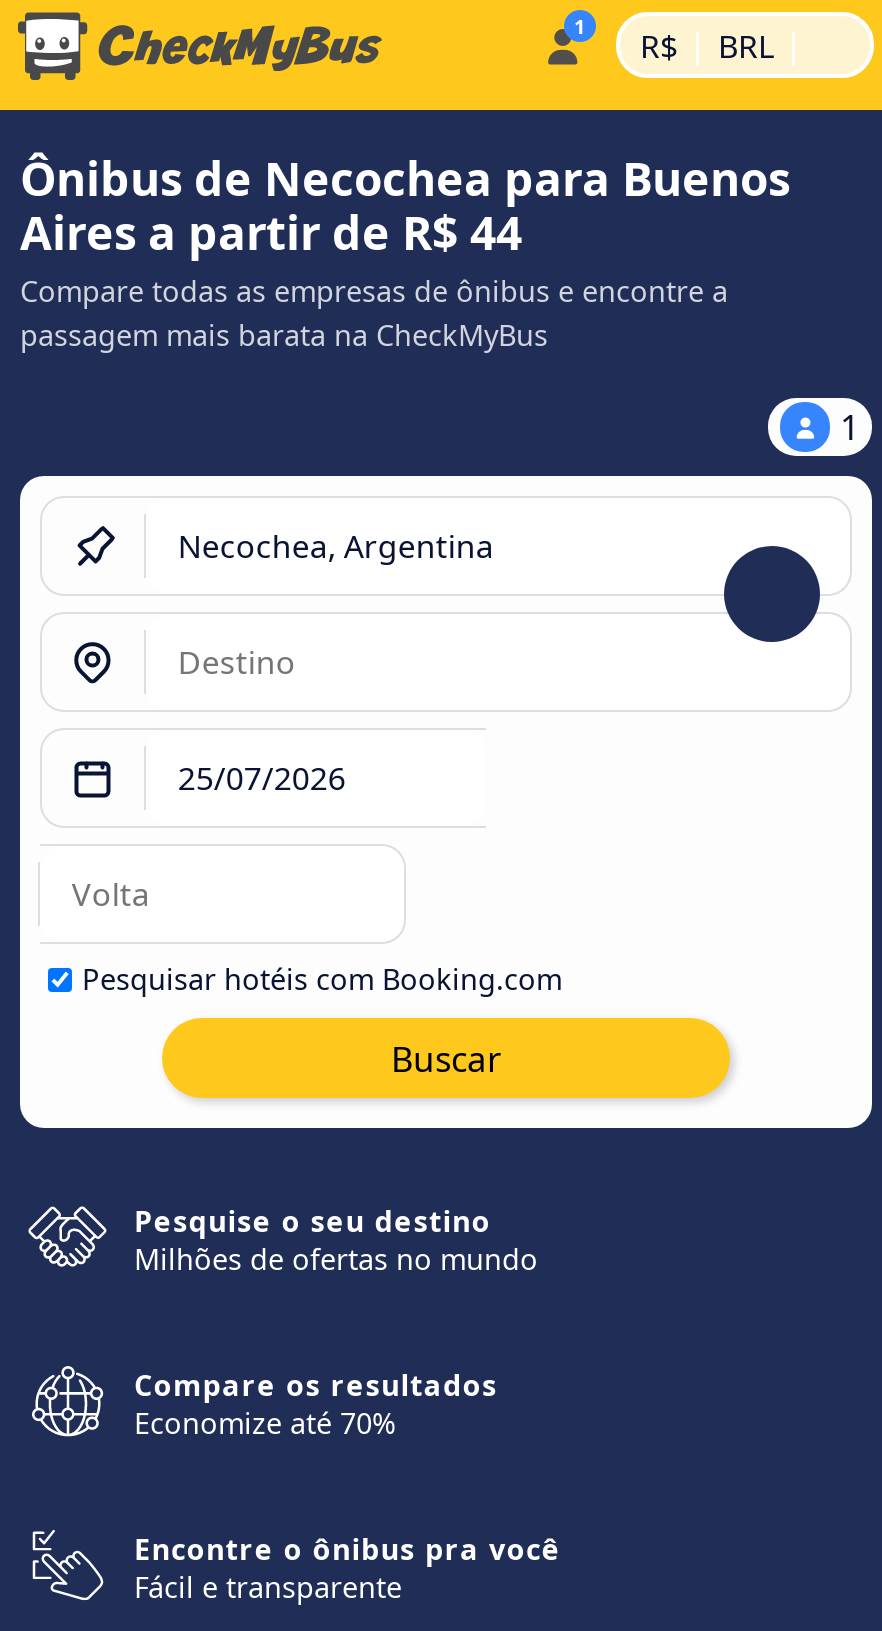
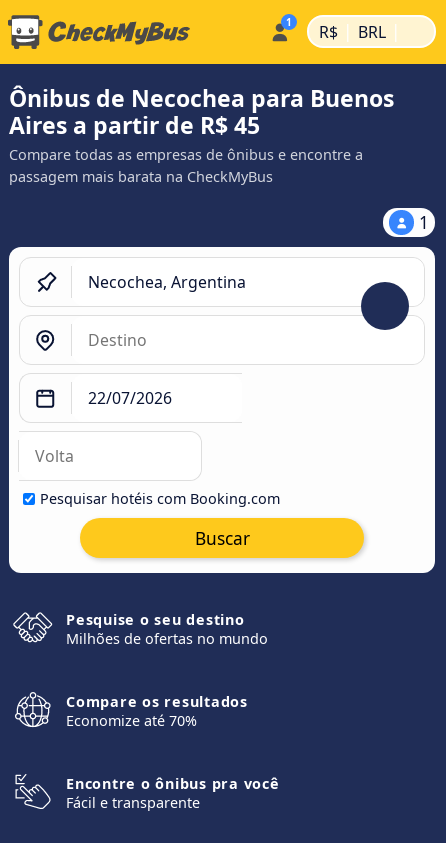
[20,200,522,264] Aires a partir de R$ 44 -> [9,109,260,141] Aires a partir de R$ 45

